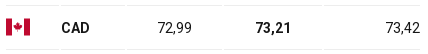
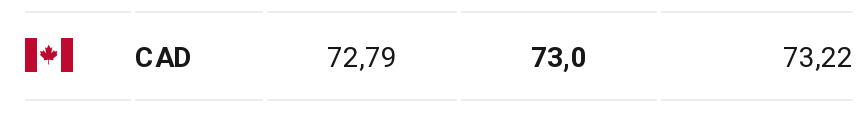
[157,19,192,35] 72,99 -> [327,40,397,72] 72,79
[255,19,291,35] 73,21 -> [531,40,587,72] 73,0
[385,19,420,35] 73,42 -> [783,40,853,72] 73,22

